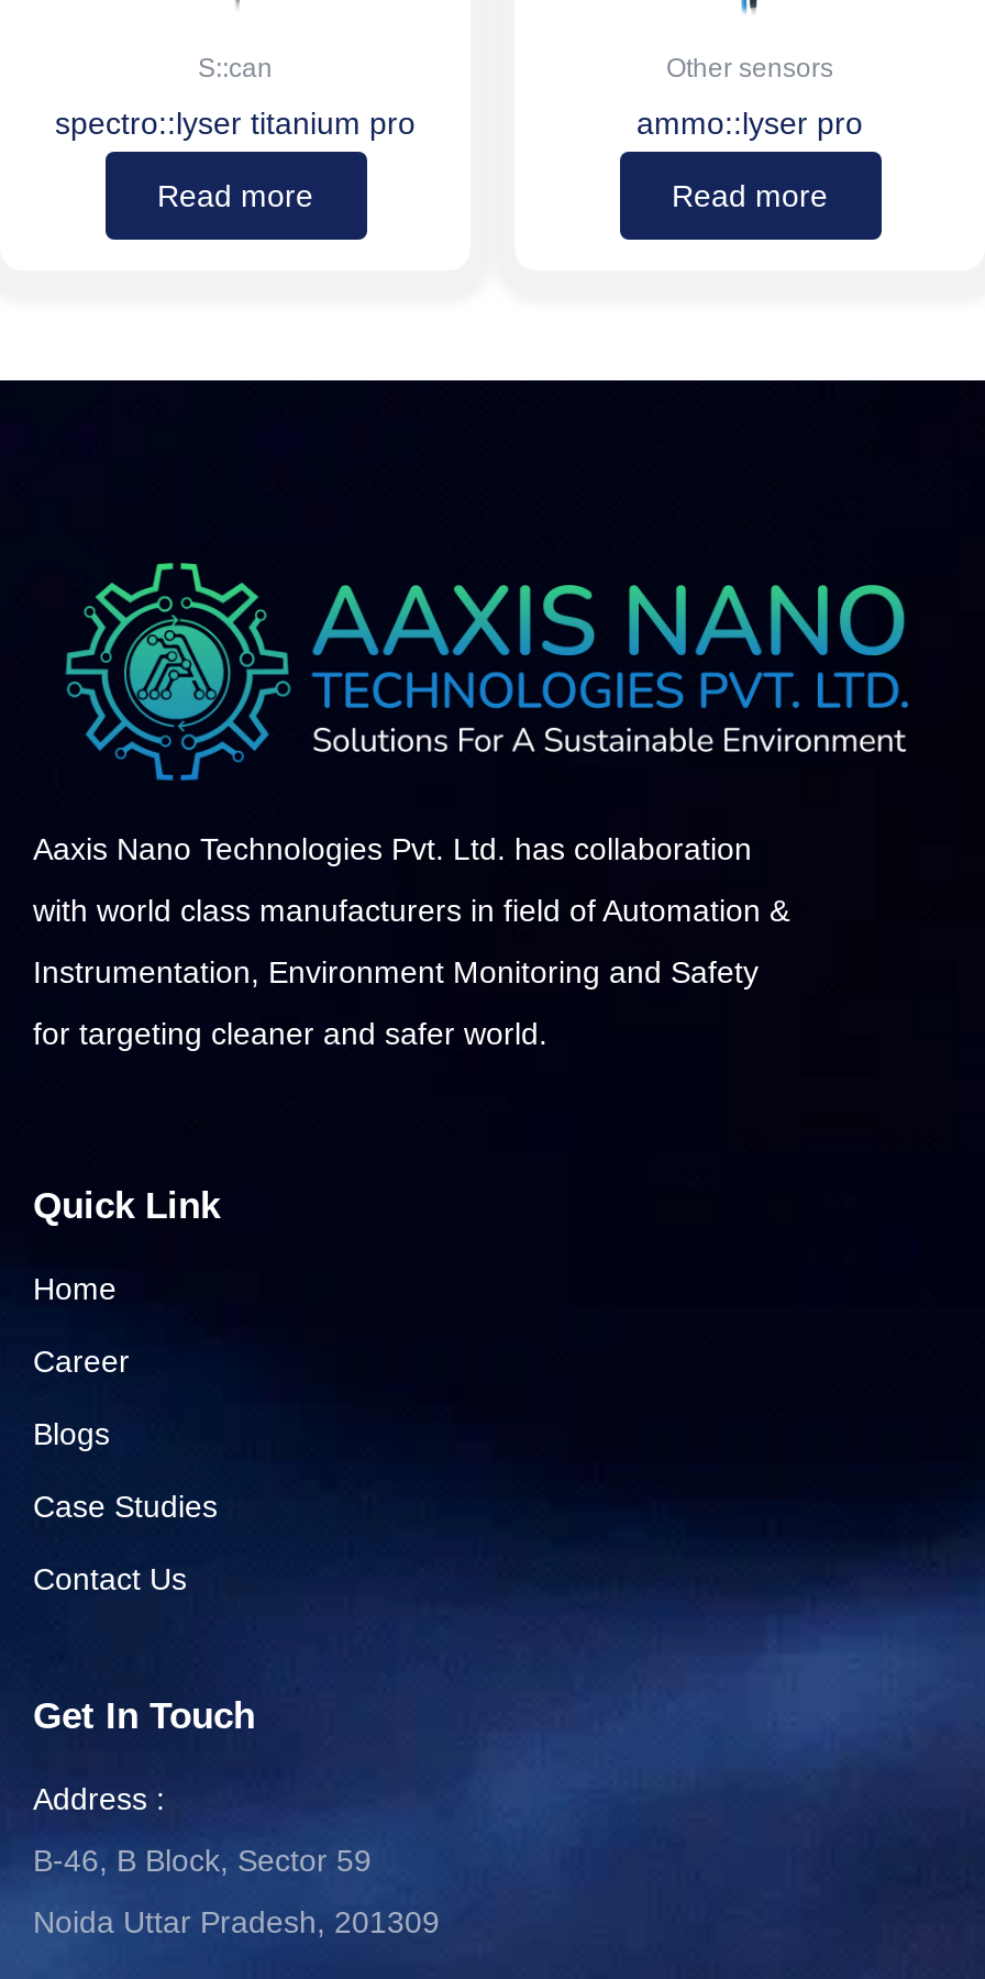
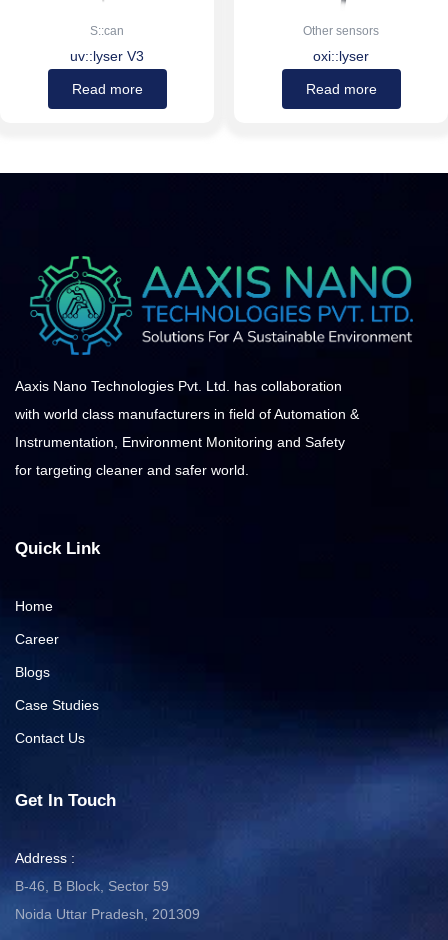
[55,106,416,142] spectro::lyser titanium pro -> [70,48,144,64] uv::lyser V3
[637,106,863,142] ammo::lyser pro -> [313,48,369,64] oxi::lyser

